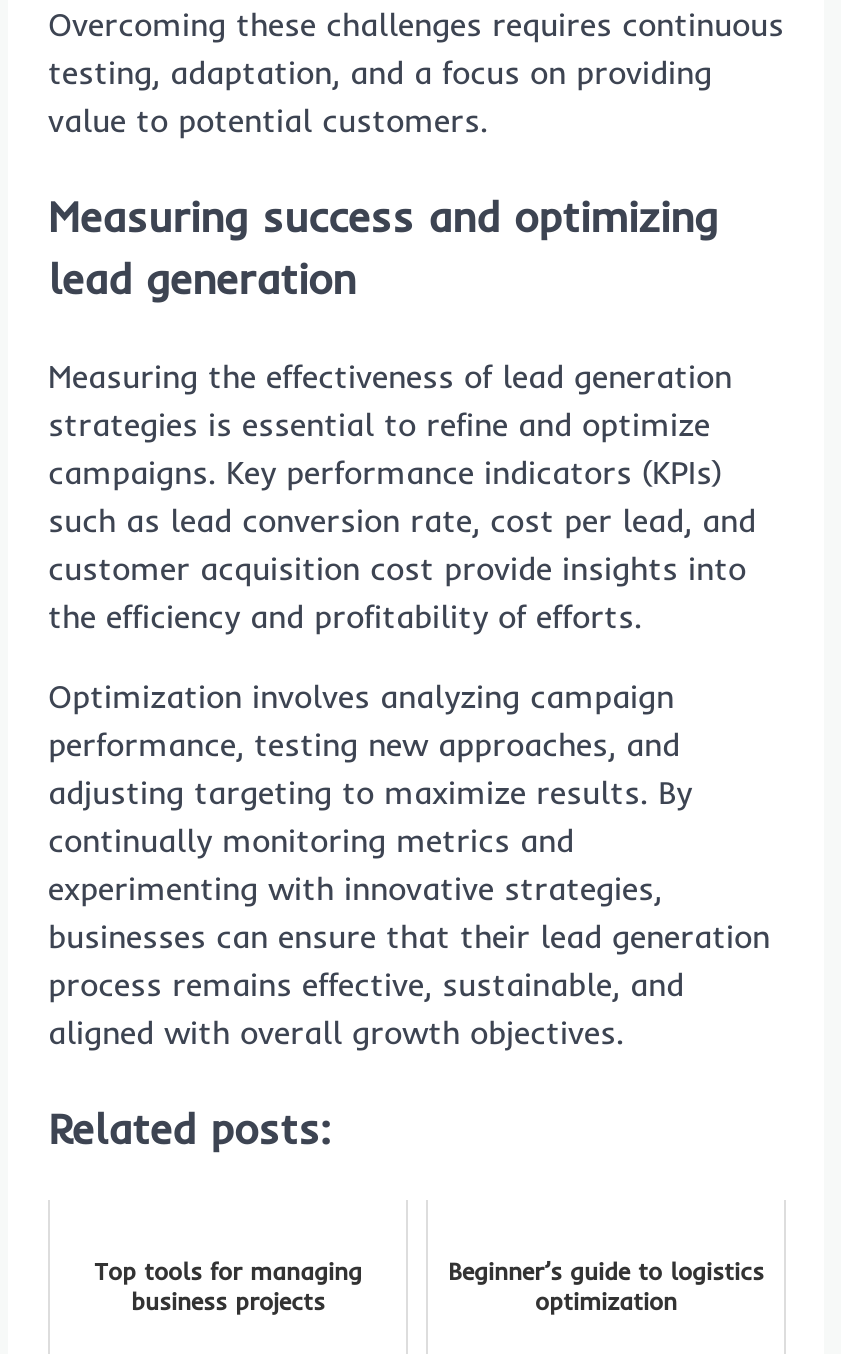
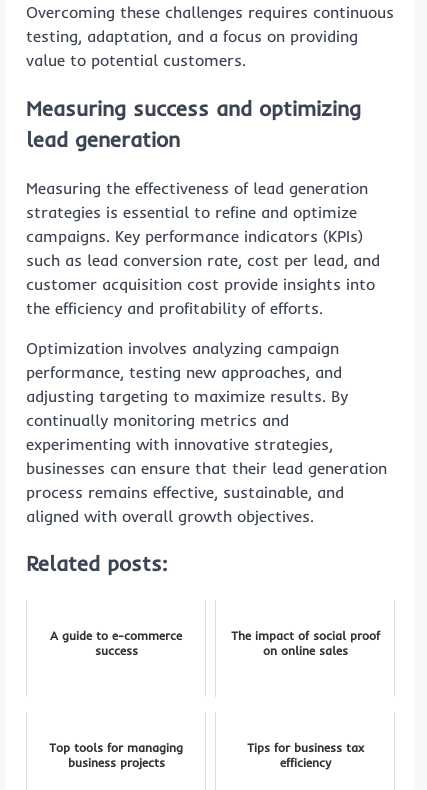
none -> [50,628,182,658] A guide to e-commerce | success
none -> [230,628,379,658] The impact of social proof | on online sales
[448,1257,764,1317] Beginner’s guide to logistics | optimization -> [246,740,363,770] Tips for business tax | efficiency

